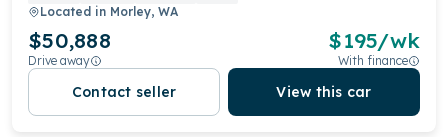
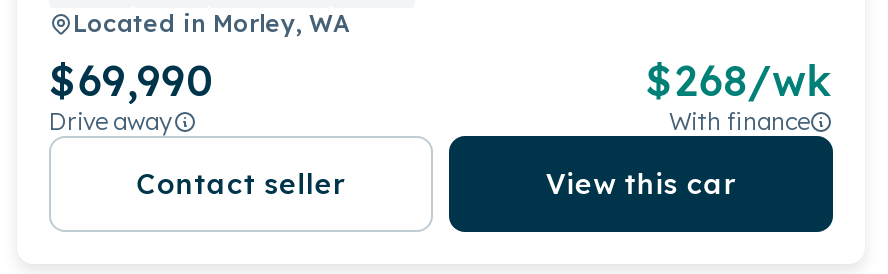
[28,27,111,53] $50,888 -> [49,54,215,106] $69,990
[328,27,420,53] $195/wk -> [645,54,833,106] $268/wk

